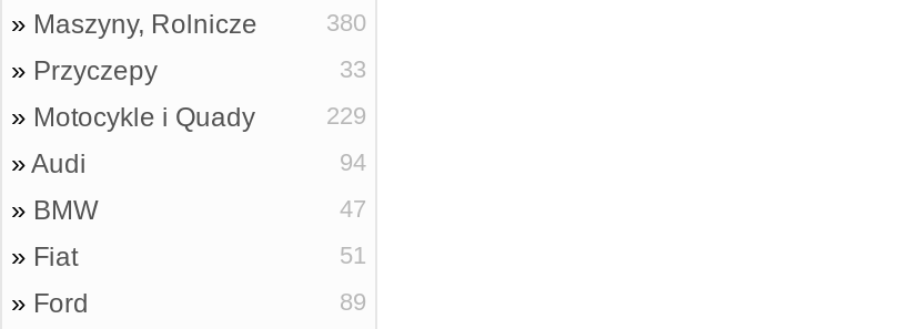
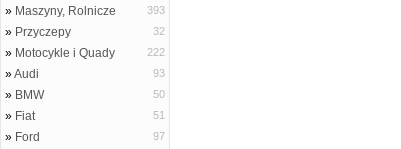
[326,9,366,35] 380 -> [147,4,165,16] 393
[340,55,366,82] 33 -> [153,25,165,37] 32
[326,102,366,128] 229 -> [147,46,165,58] 222
[340,148,366,175] 94 -> [153,67,165,79] 93
[340,195,366,222] 47 -> [153,88,165,100] 50
[340,288,366,315] 89 -> [153,130,165,142] 97

